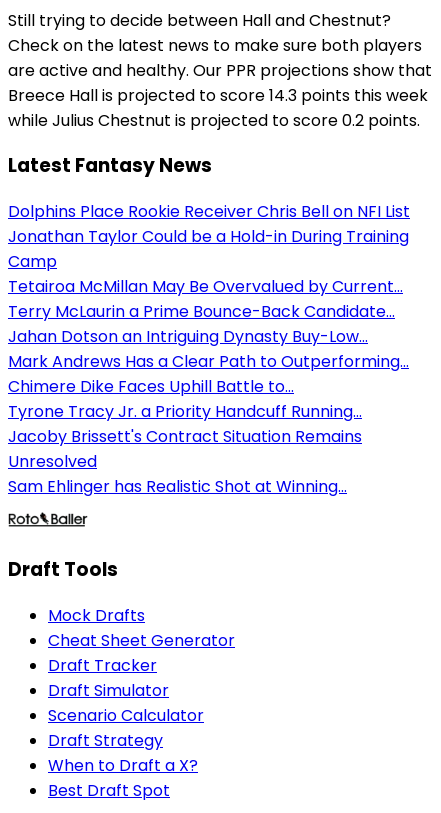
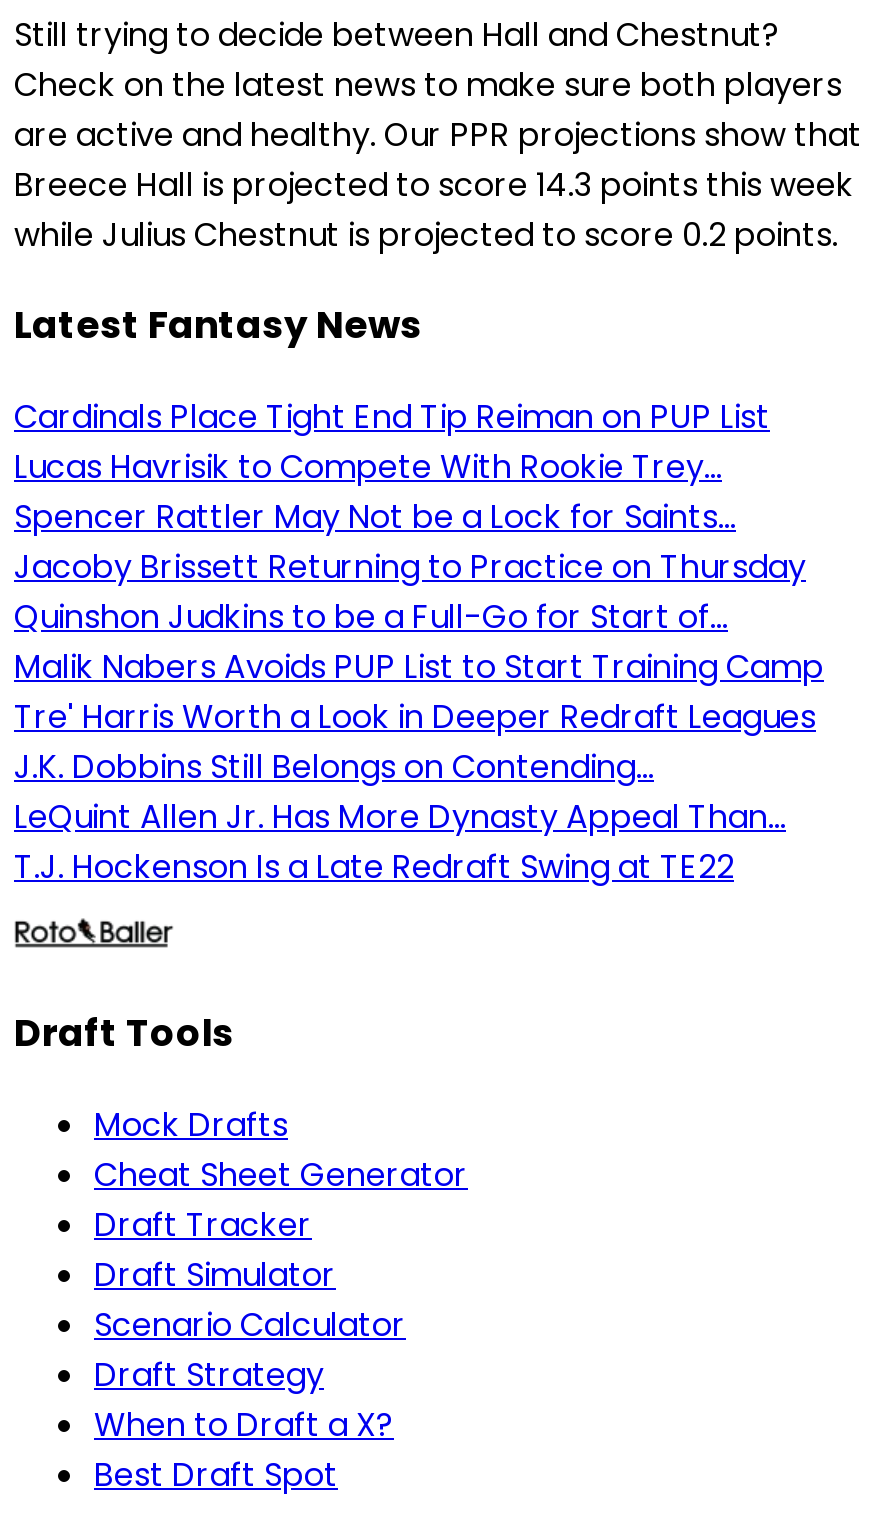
[8,200,410,498] Dolphins Place Rookie Receiver Chris Bell on NFI List | Jonathan Taylor Could be a Hold-in During Training | Camp | Tetairoa McMillan May Be Overvalued by Current... | Terry McLaurin a Prime Bounce-Back Candidate... | Jahan Dotson an Intriguing Dynasty Buy-Low... | Mark Andrews Has a Clear Path to Outperforming... | Chimere Dike Faces Uphill Battle to... | Tyrone Tracy Jr. a Priority Handcuff Running... | Jacoby Brissett's Contract Situation Remains | Unresolved | Sam Ehlinger has Realistic Shot at Winning... -> [14,394,824,890] Cardinals Place Tight End Tip Reiman on PUP List | Lucas Havrisik to Compete With Rookie Trey... | Spencer Rattler May Not be a Lock for Saints... | Jacoby Brissett Returning to Practice on Thursday | Quinshon Judkins to be a Full-Go for Start of... | Malik Nabers Avoids PUP List to Start Training Camp | Tre' Harris Worth a Look in Deeper Redraft Leagues | J.K. Dobbins Still Belongs on Contending... | LeQuint Allen Jr. Has More Dynasty Appeal Than... | T.J. Hockenson Is a Late Redraft Swing at TE22

